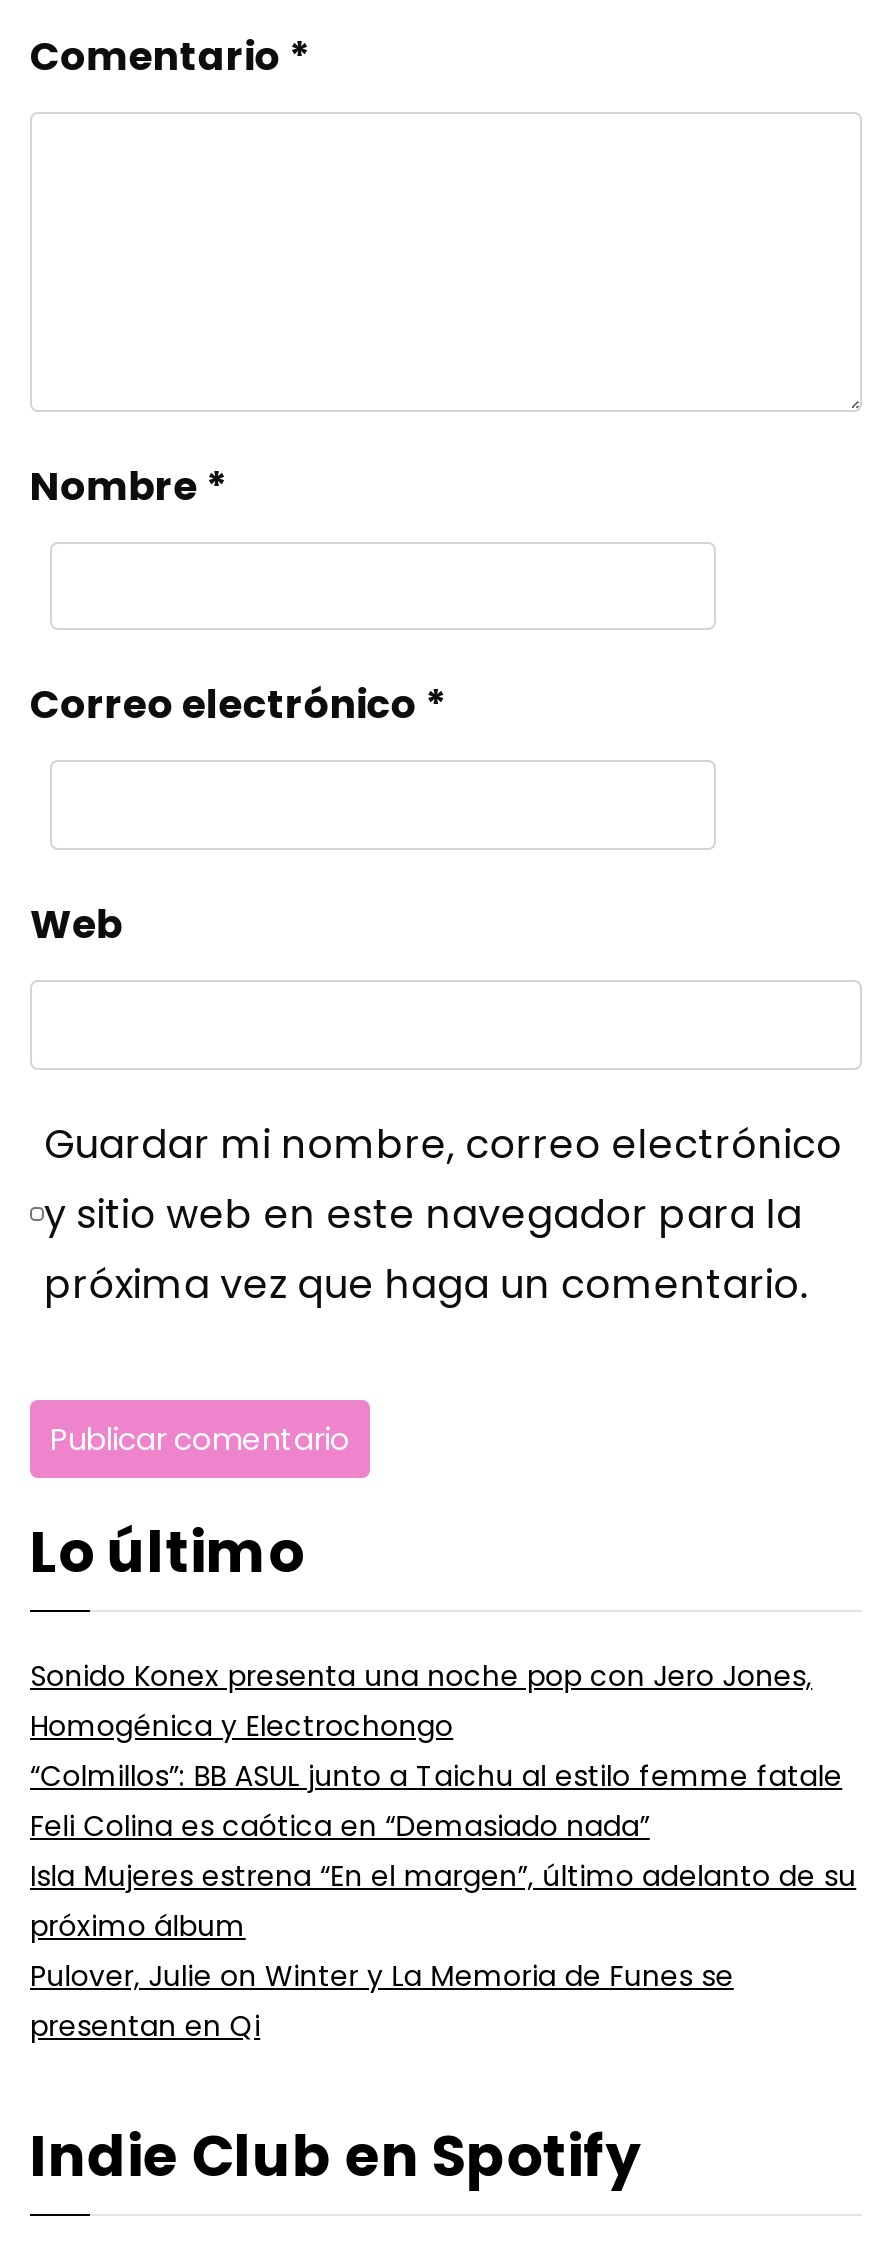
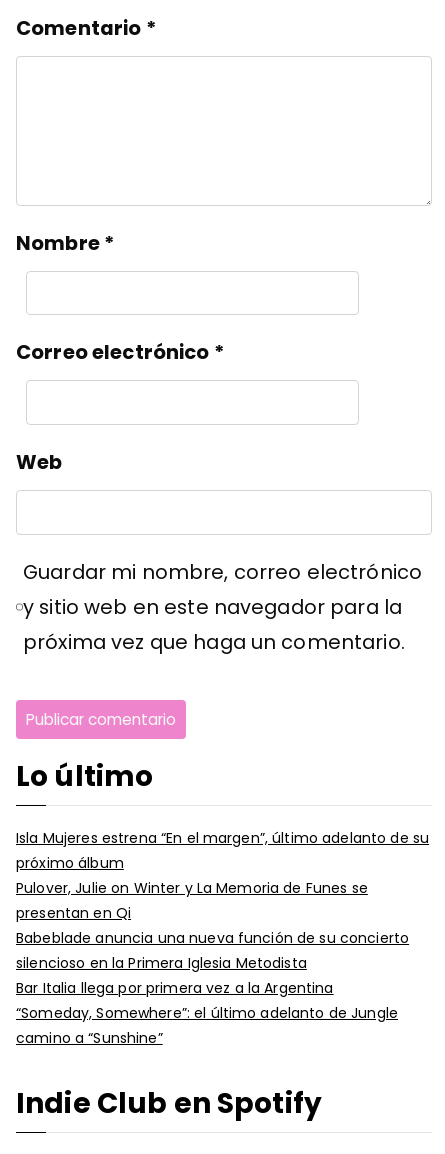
[30,1655,842,1845] Sonido Konex presenta una noche pop con Jero Jones, | Homogénica y Electrochongo | “Colmillos”: BB ASUL junto a Taichu al estilo femme fatale | Feli Colina es caótica en “Demasiado nada” -> none
moved [30,1855,856,2045] -> [16,827,429,922]: Isla Mujeres estrena “En el margen”, último adelanto de su | próximo álbum | Pulover, Julie on Winter y La Memoria de Funes se | presentan en Qi
none -> [16,927,409,1047] Babeblade anuncia una nueva función de su concierto | silencioso en la Primera Iglesia Metodista | Bar Italia llega por primera vez a la Argentina | “Someday, Somewhere”: el último adelanto de Jungle | camino a “Sunshine”

